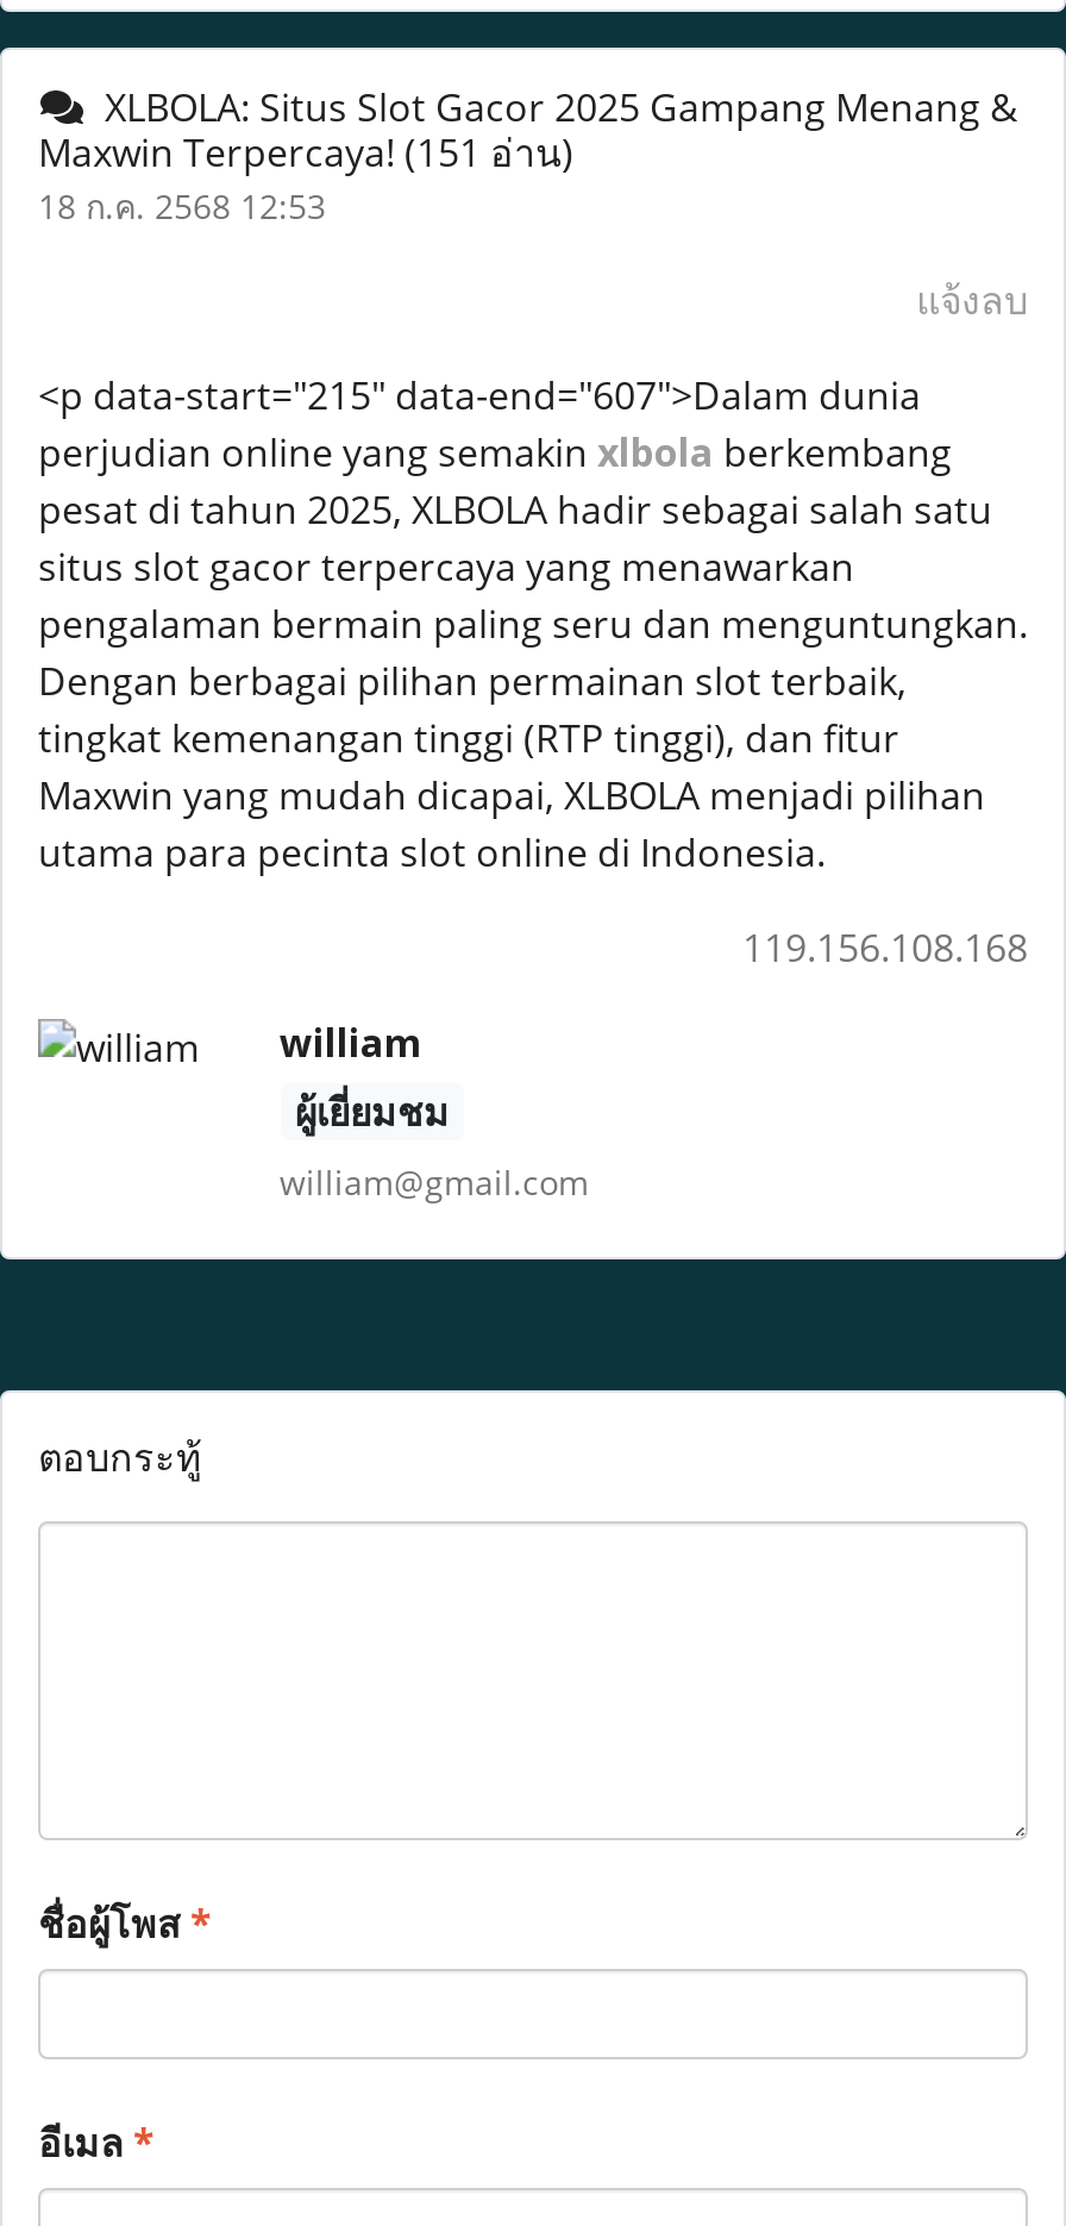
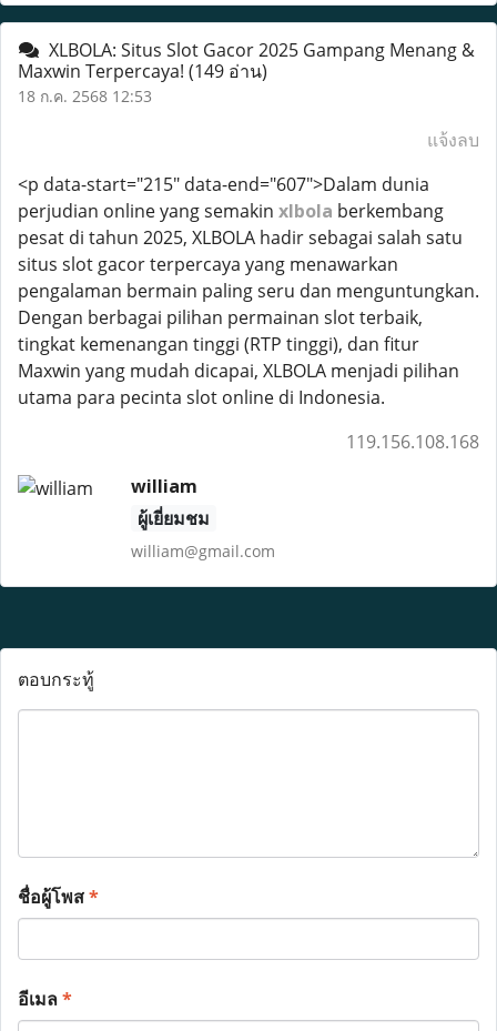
[38,126,573,179] Maxwin Terpercaya! (151 อ่าน) -> [18,59,267,83] Maxwin Terpercaya! (149 อ่าน)

